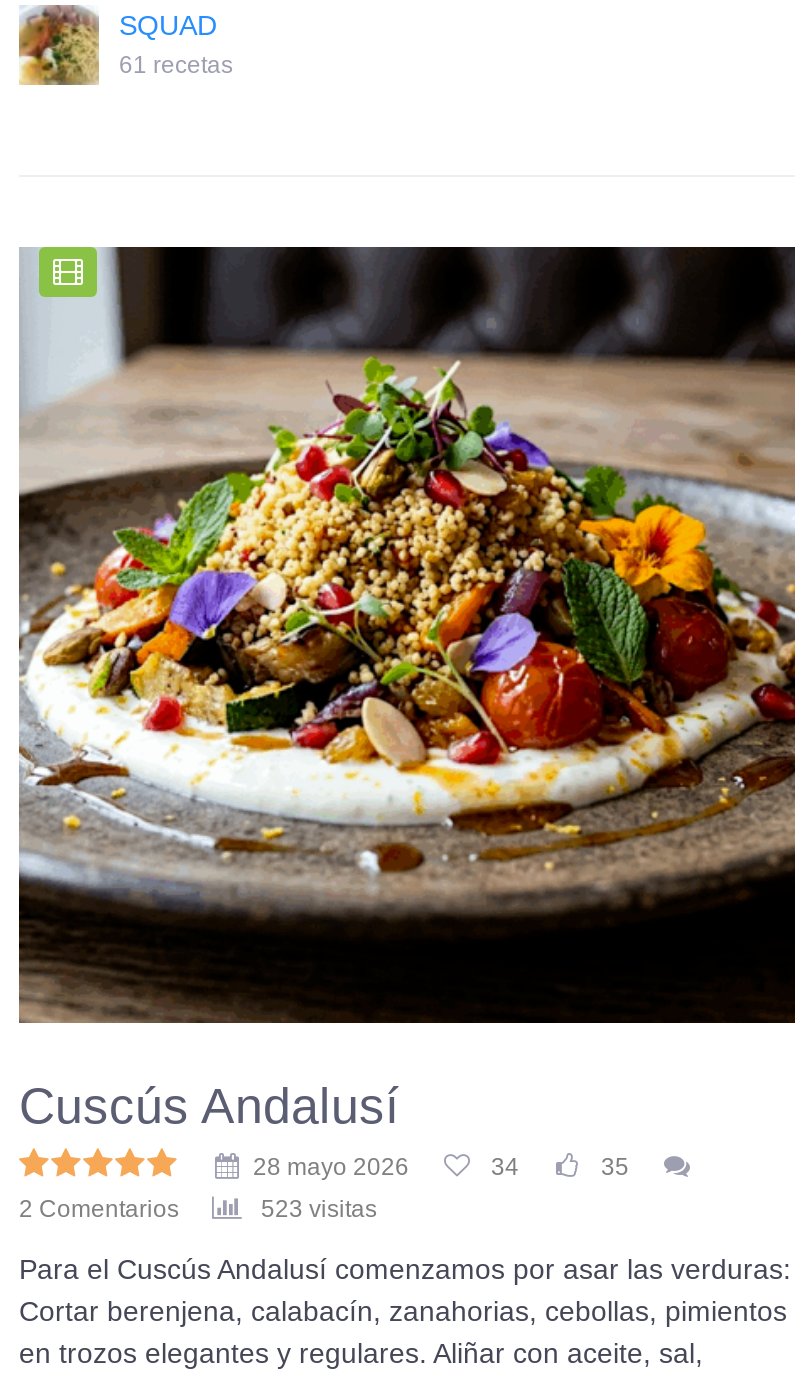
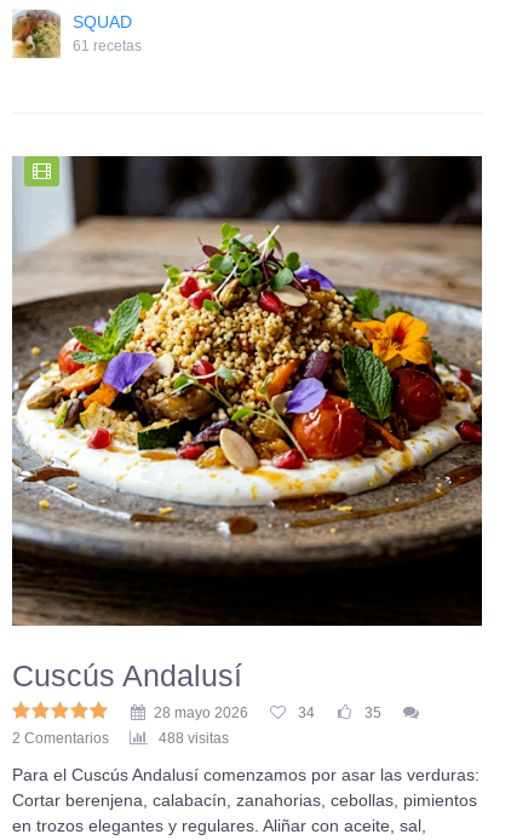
[261,1195,377,1223] 523 visitas -> [159,730,229,747] 488 visitas

